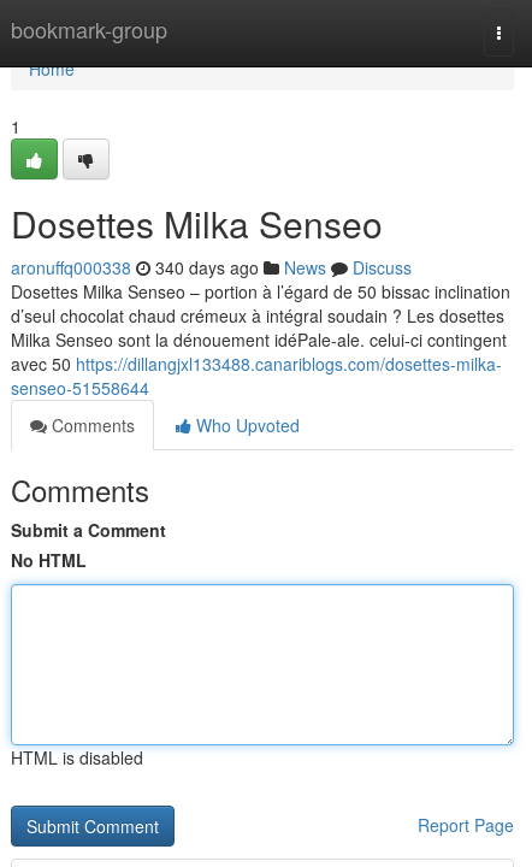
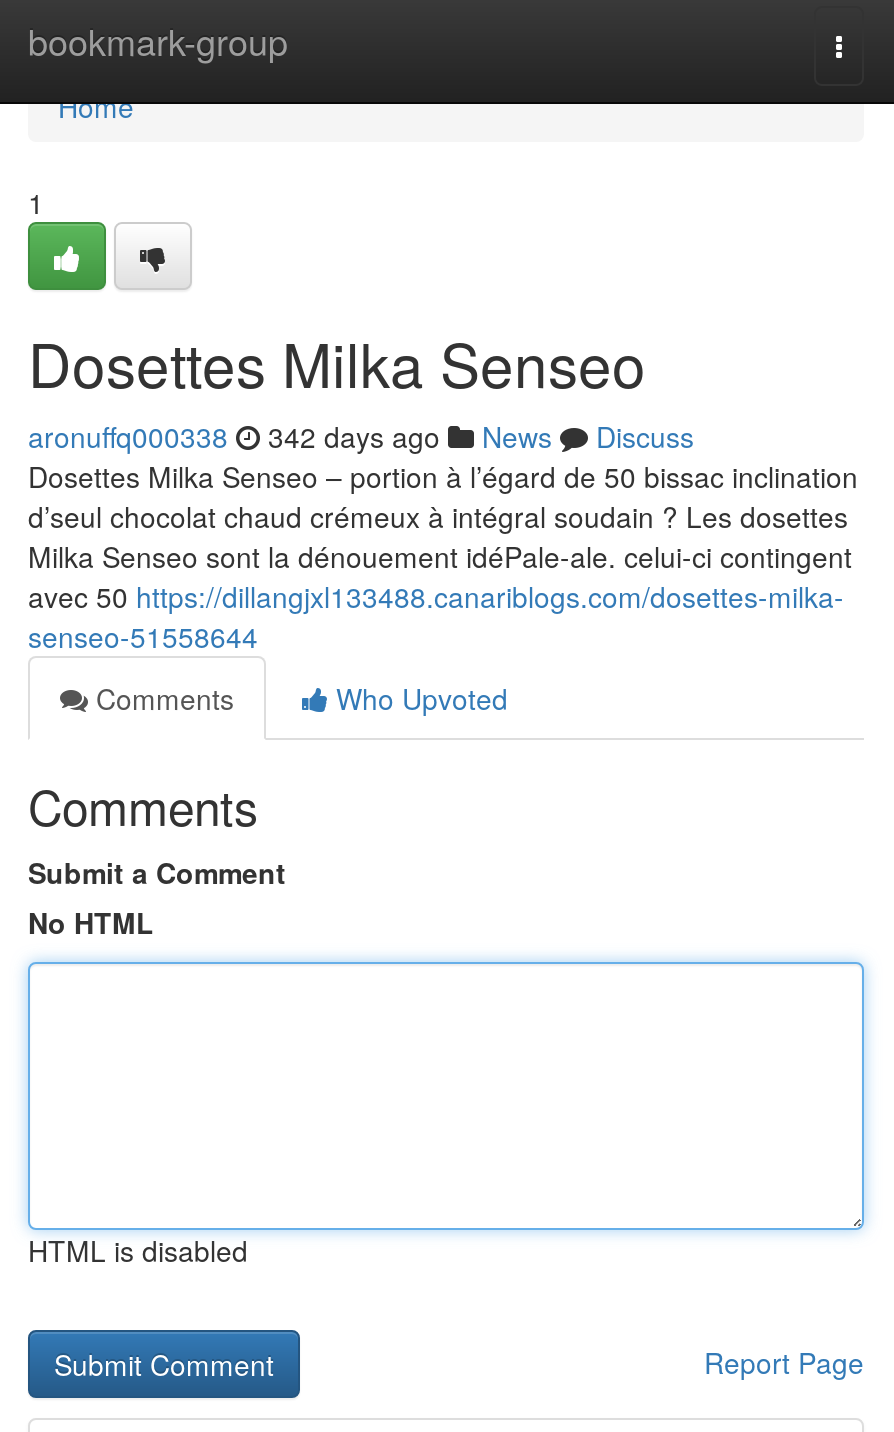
[11,255,412,279] aronuffq000338 340 days ago News Discuss -> [28,416,694,456] aronuffq000338 342 days ago News Discuss

